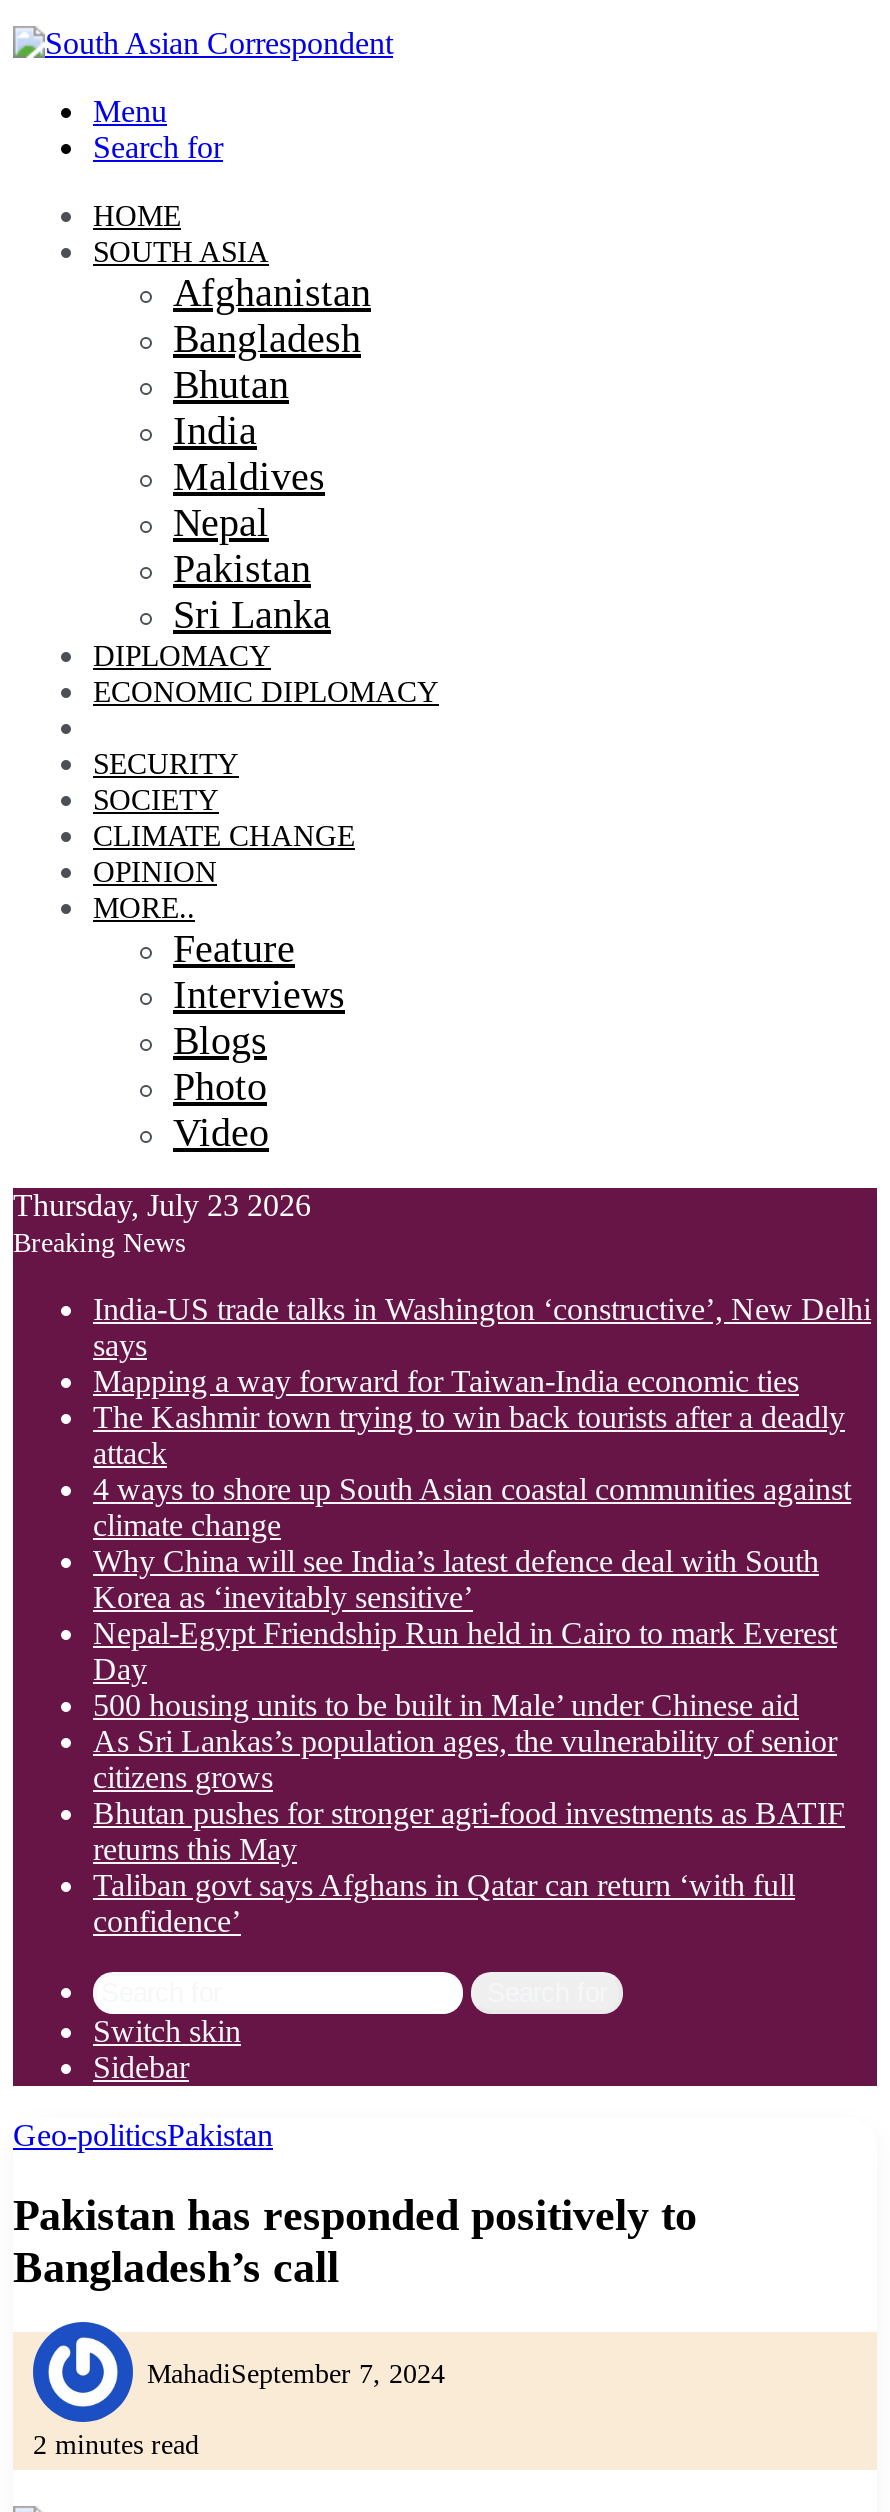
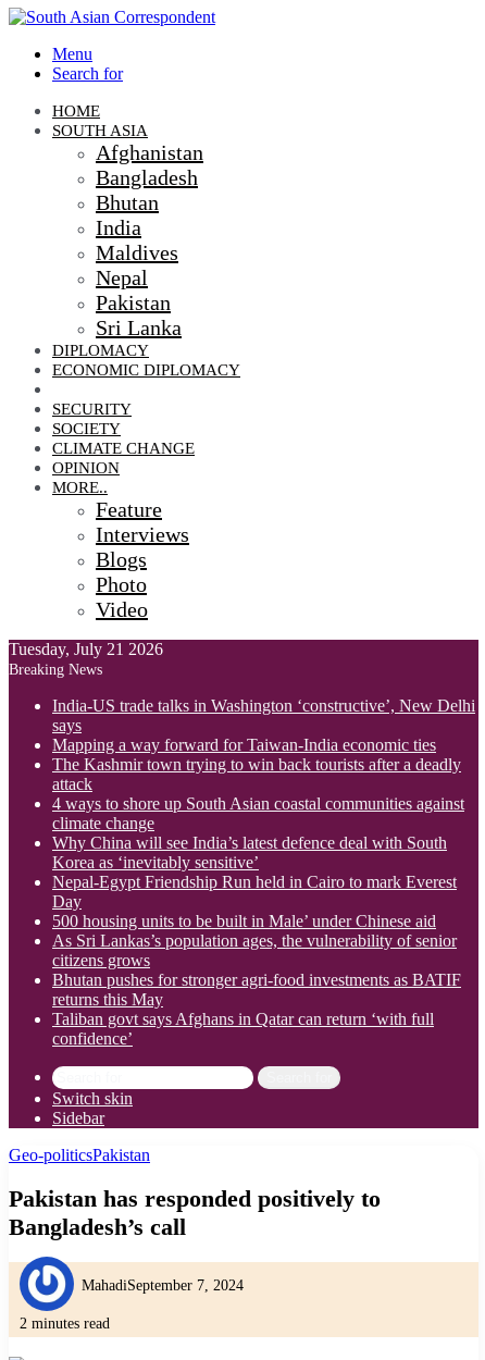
[13,1188,311,1222] Thursday, July 23 2026 -> [9,640,163,658] Tuesday, July 21 2026

